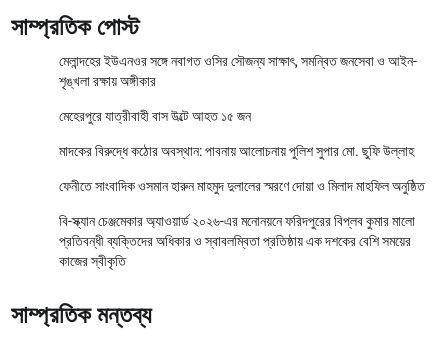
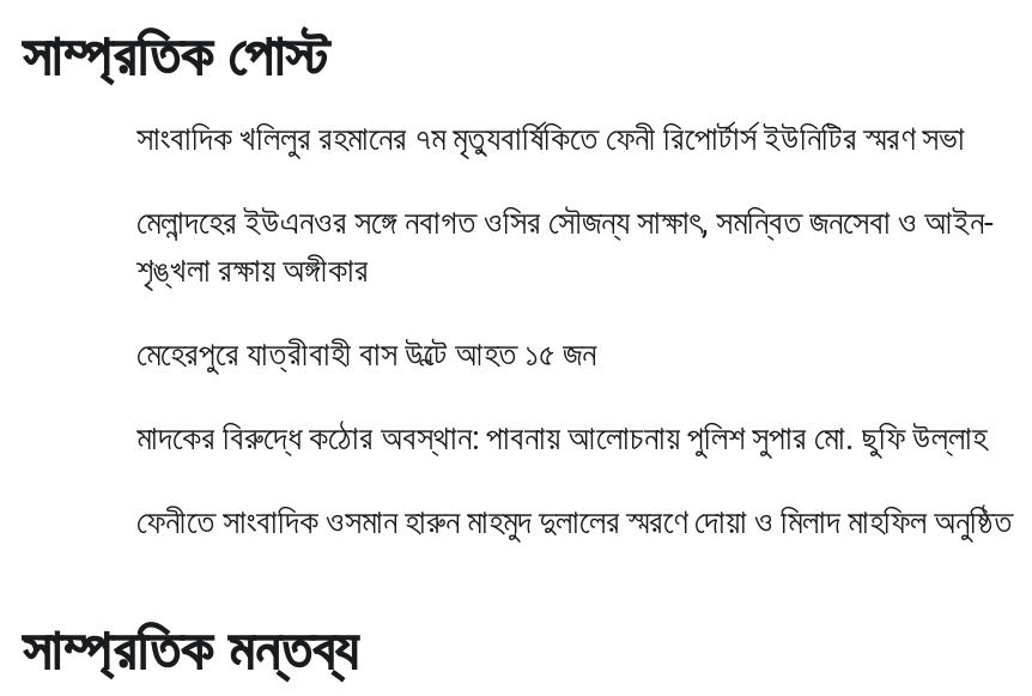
none -> [136,119,965,157] সাংবাদিক খলিলুর রহমানের ৭ম মৃত্যুবার্ষিকিতে ফেনী রিপোর্টার্স ইউনিটির স্মরণ সভা
moved [59,53,425,194] -> [136,203,1013,541]: মেলান্দহের ইউএনওর সঙ্গে নবাগত ওসির সৌজন্য সাক্ষাৎ, সমন্বিত জনসেবা ও আইন- | শৃঙ্খলা রক্ষায় অঙ্গীকার | মেহেরপুরে যাত্রীবাহী বাস উল্টে আহত ১৫ জন | মাদকের বিরুদ্ধে কঠোর অবস্থান: পাবনায় আলোচনায় পুলিশ সুপার মো. ছুফি উল্লাহ | ফেনীতে সাংবাদিক ওসমান হারুন মাহমুদ দুলালের স্মরণে দোয়া ও মিলাদ মাহফিল অনুষ্ঠিত
[59,213,415,269] বি-স্ক্যান চেঞ্জমেকার অ্যাওয়ার্ড ২০২৬-এর মনোনয়নে ফরিদপুরের বিপ্লব কুমার মালো | প্রতিবন্ধী ব্যক্তিদের অধিকার ও স্বাবলম্বিতা প্রতিষ্ঠায় এক দশকের বেশি সময়ের | কাজের স্বীকৃতি -> none

